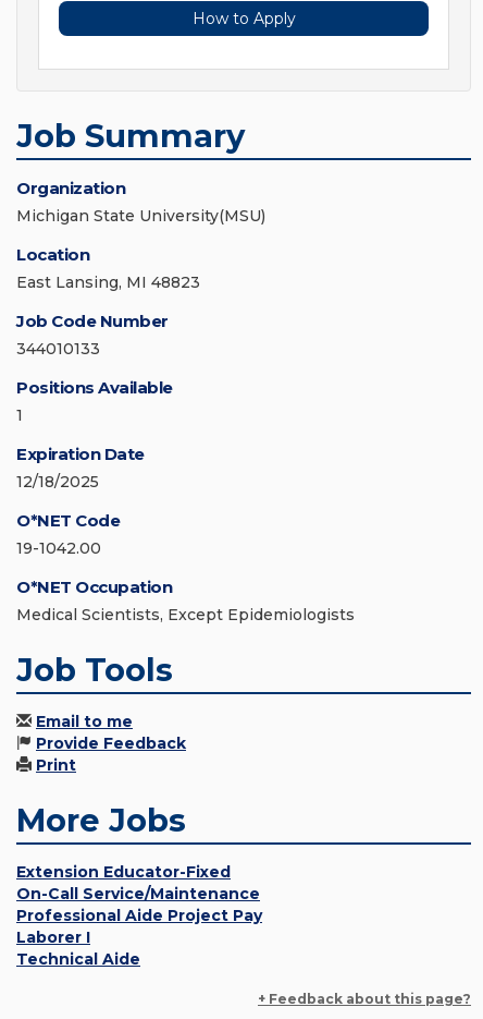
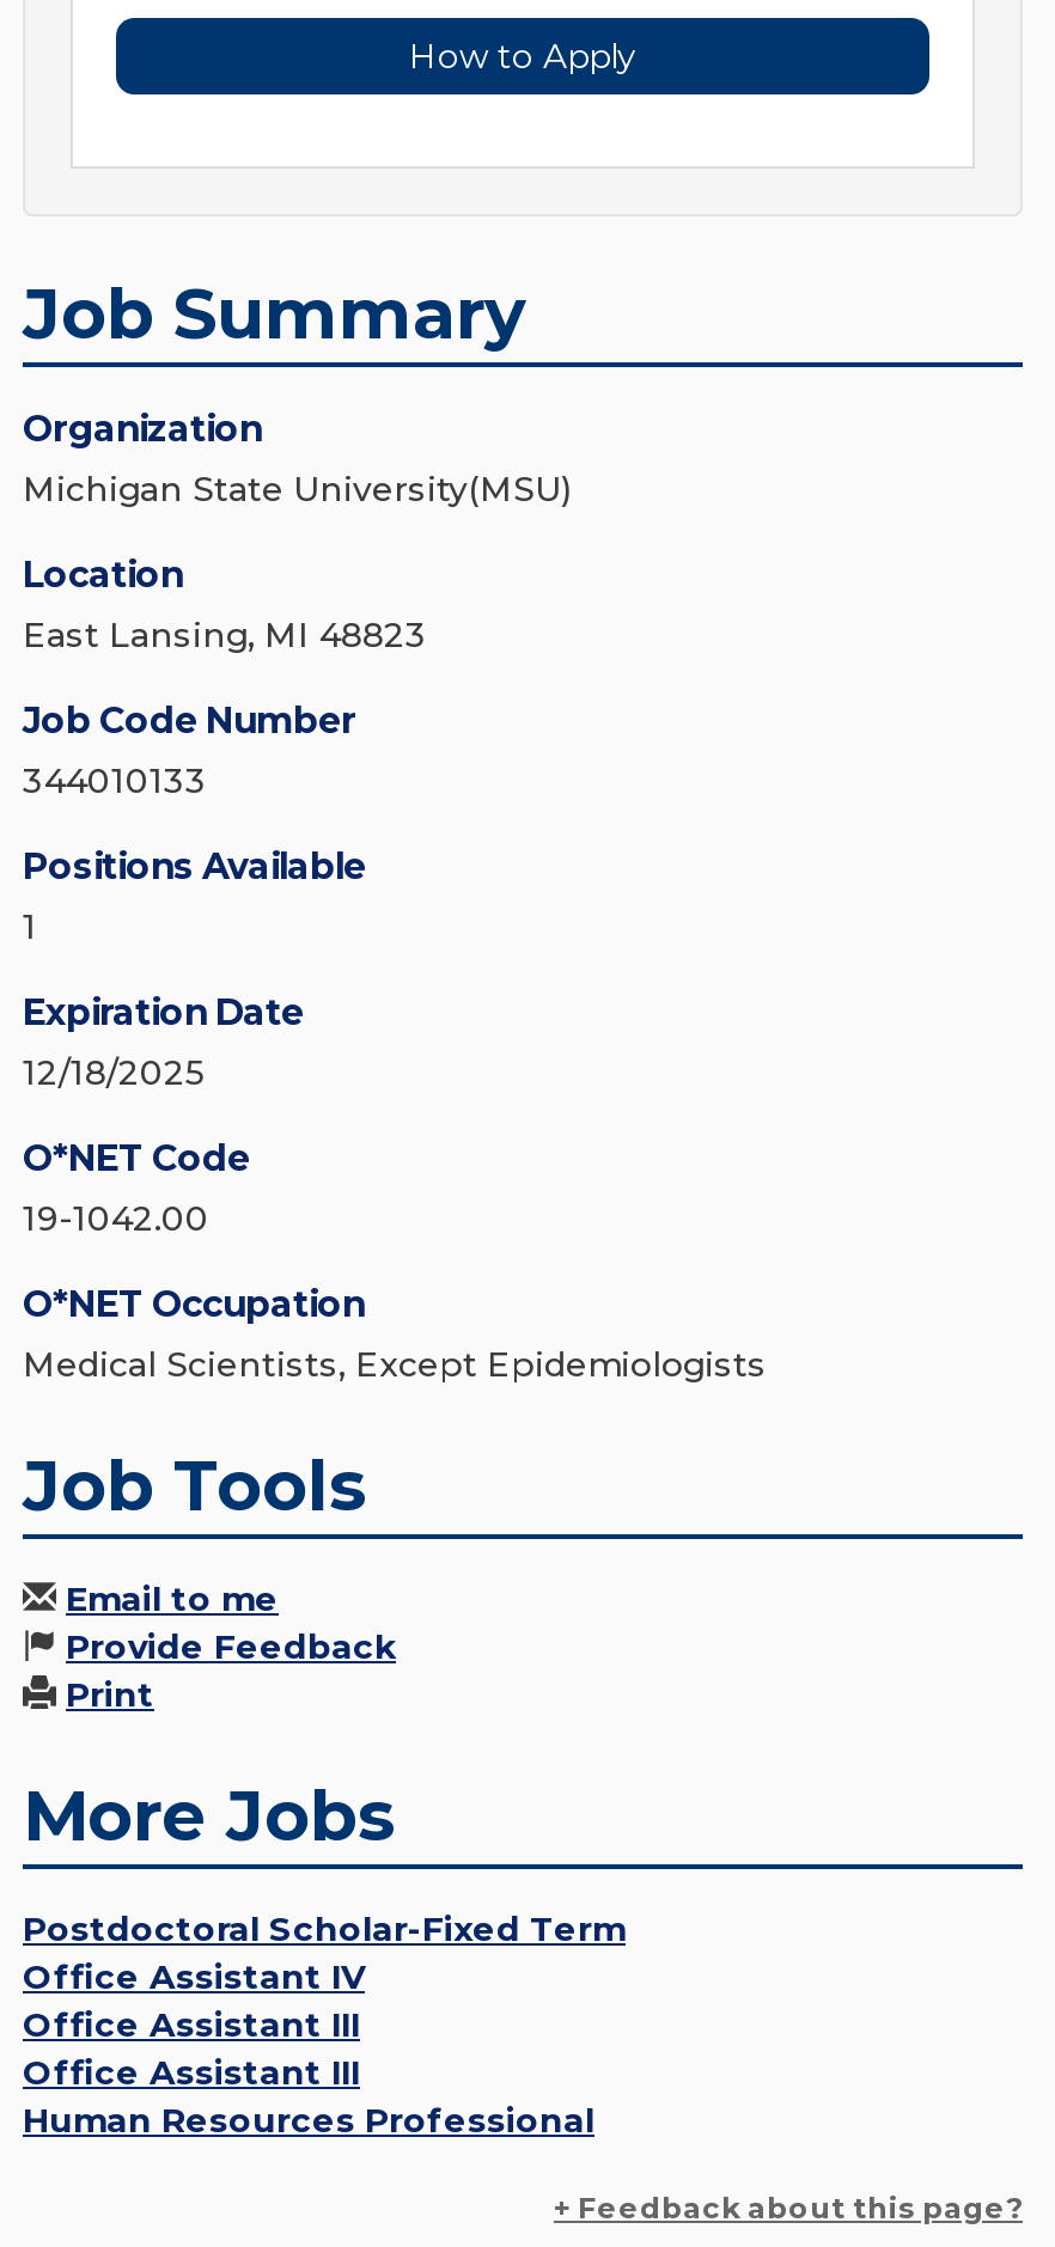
[16,862,262,969] Extension Educator-Fixed | On-Call Service/Maintenance | Professional Aide Project Pay | Laborer I | Technical Aide -> [23,1908,626,2142] Postdoctoral Scholar-Fixed Term | Office Assistant IV | Office Assistant III | Office Assistant III | Human Resources Professional

